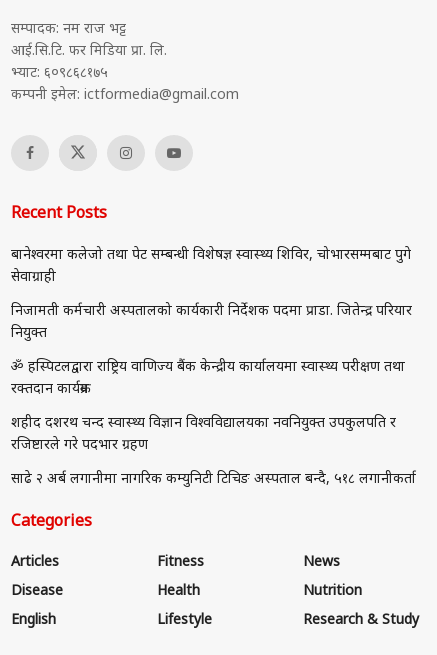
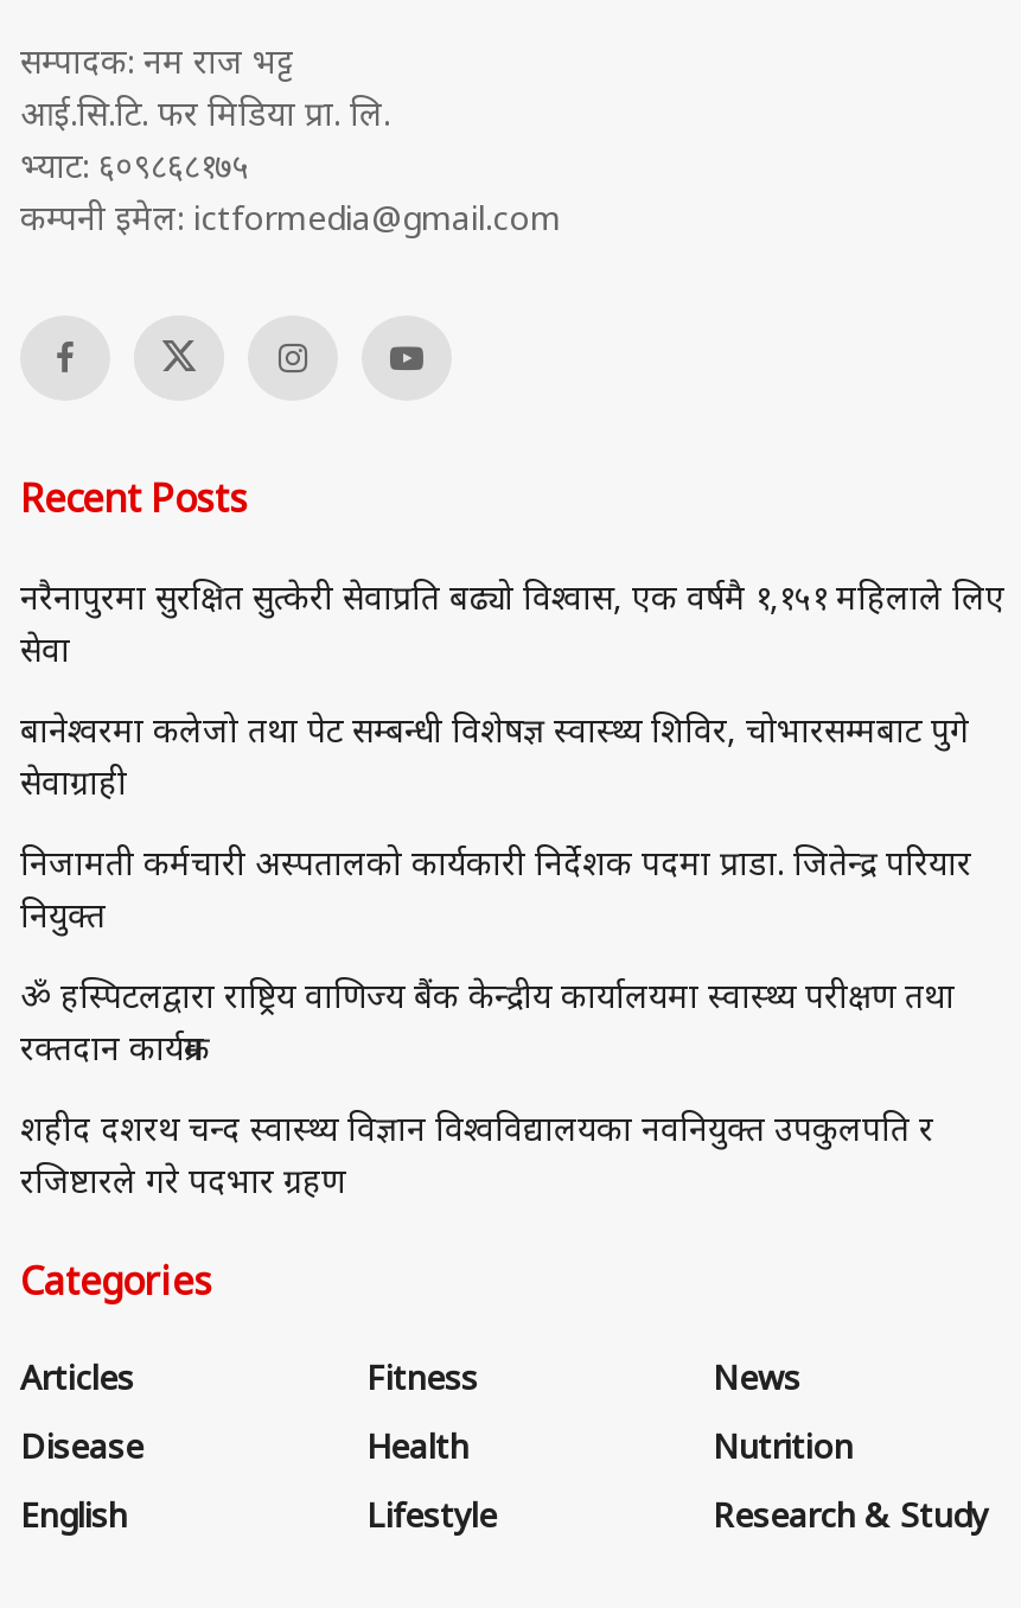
none -> [20,573,1004,671] नरैनापुरमा सुरक्षित सुत्केरी सेवाप्रति बढ्यो विश्वास, एक वर्षमै १,१५१ महिलाले लिए | सेवा
moved [11,244,412,453] -> [20,706,971,1202]: बानेश्वरमा कलेजो तथा पेट सम्बन्धी विशेषज्ञ स्वास्थ्य शिविर, चोभारसम्मबाट पुगे | सेवाग्राही | निजामती कर्मचारी अस्पतालको कार्यकारी निर्देशक पदमा प्राडा. जितेन्द्र परियार | नियुक्त | ॐ हस्पिटलद्वारा राष्ट्रिय वाणिज्य बैंक केन्द्रीय कार्यालयमा स्वास्थ्य परीक्षण तथा | रक्तदान कार्यक्रम | शहीद दशरथ चन्द स्वास्थ्य विज्ञान विश्वविद्यालयका नवनियुक्त उपकुलपति र | रजिष्टारले गरे पदभार ग्रहण
[11,468,416,487] साढे २ अर्ब लगानीमा नागरिक कम्युनिटी टिचिङ अस्पताल बन्दै, ५१८ लगानीकर्ता -> none

